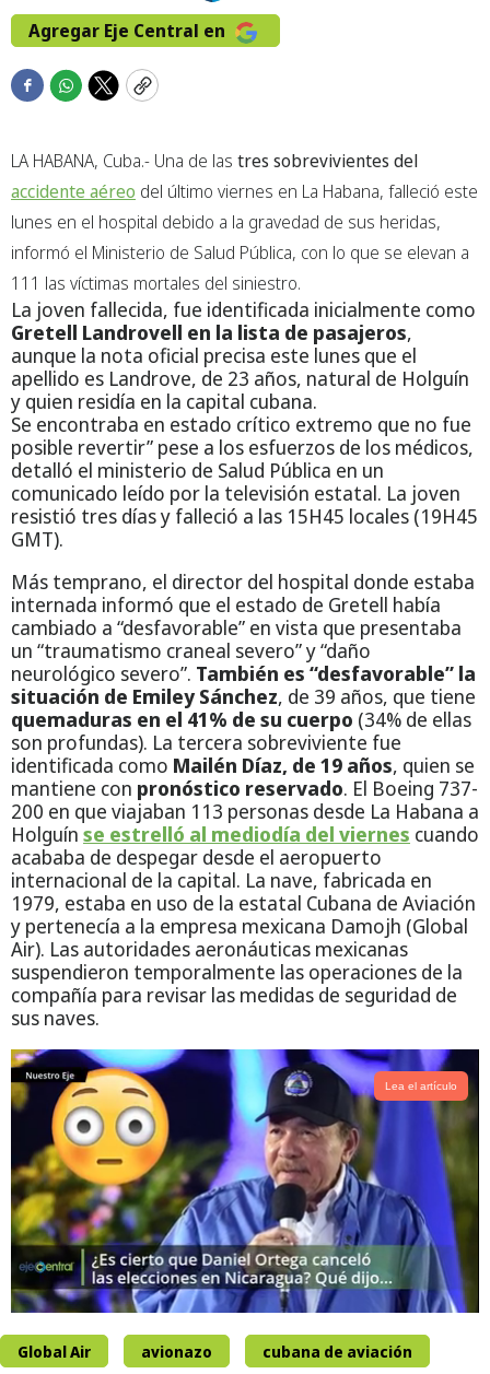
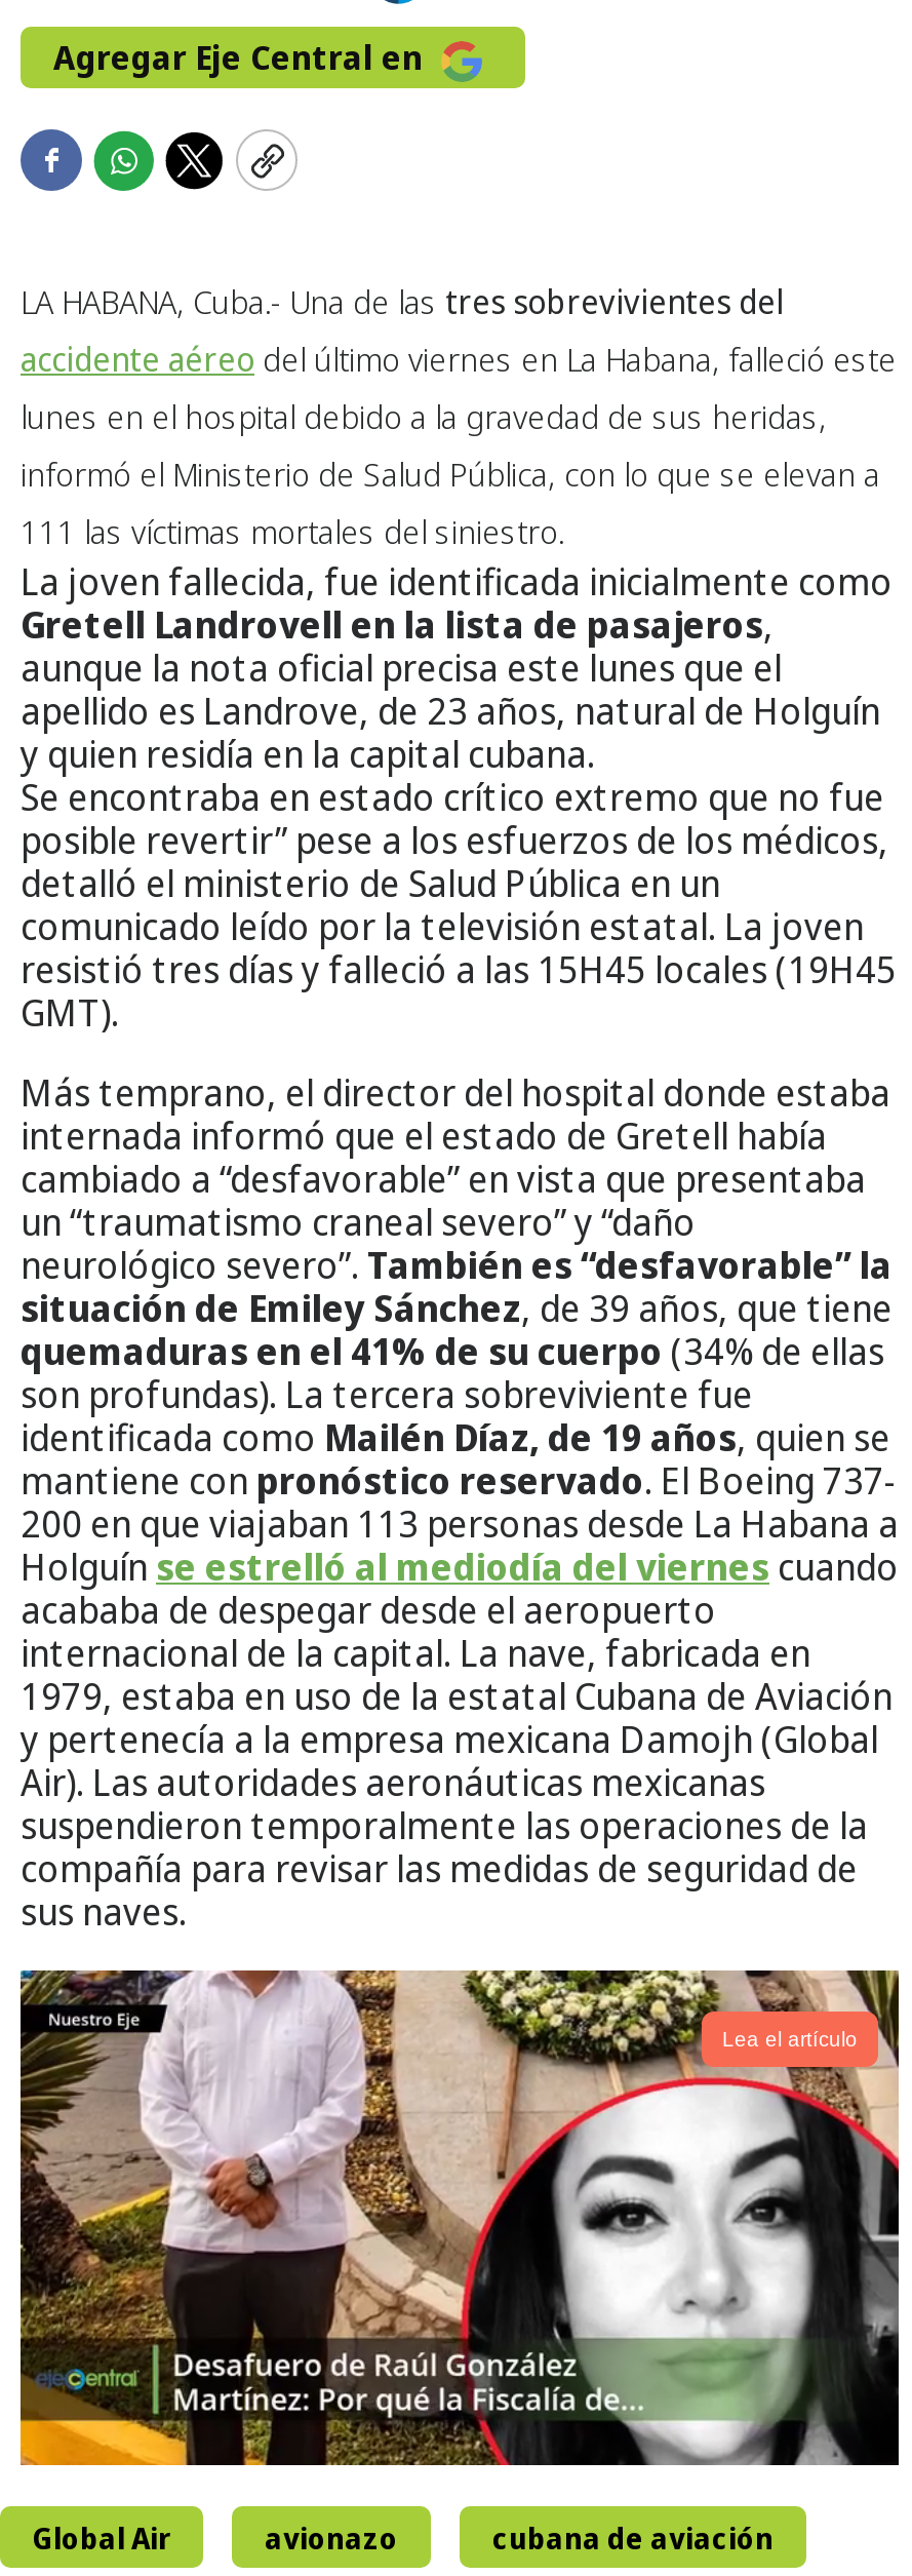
[10,1048,480,1314] [image] -> [18,1968,901,2467] [image]

